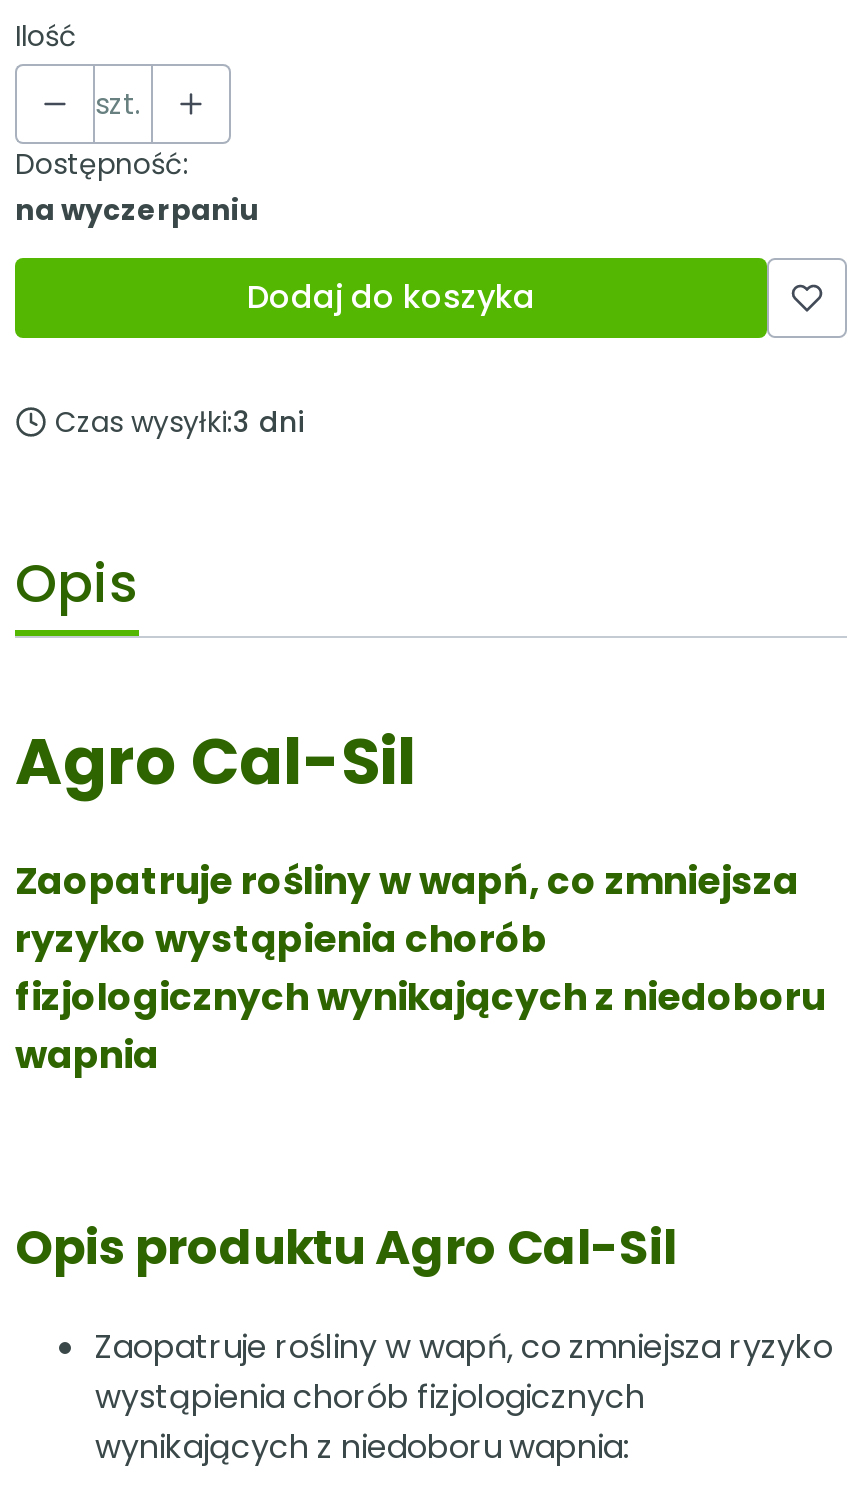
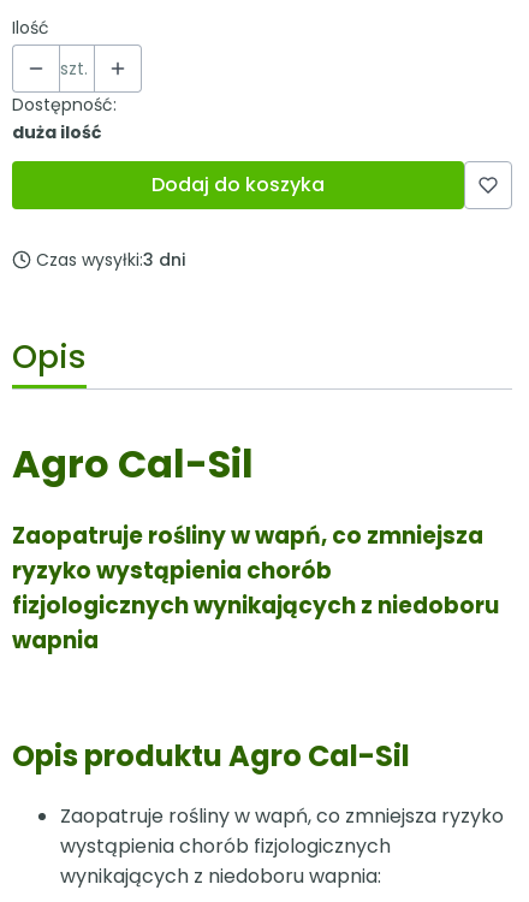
[15,190,259,230] na wyczerpaniu -> [12,121,101,145] duża ilość

